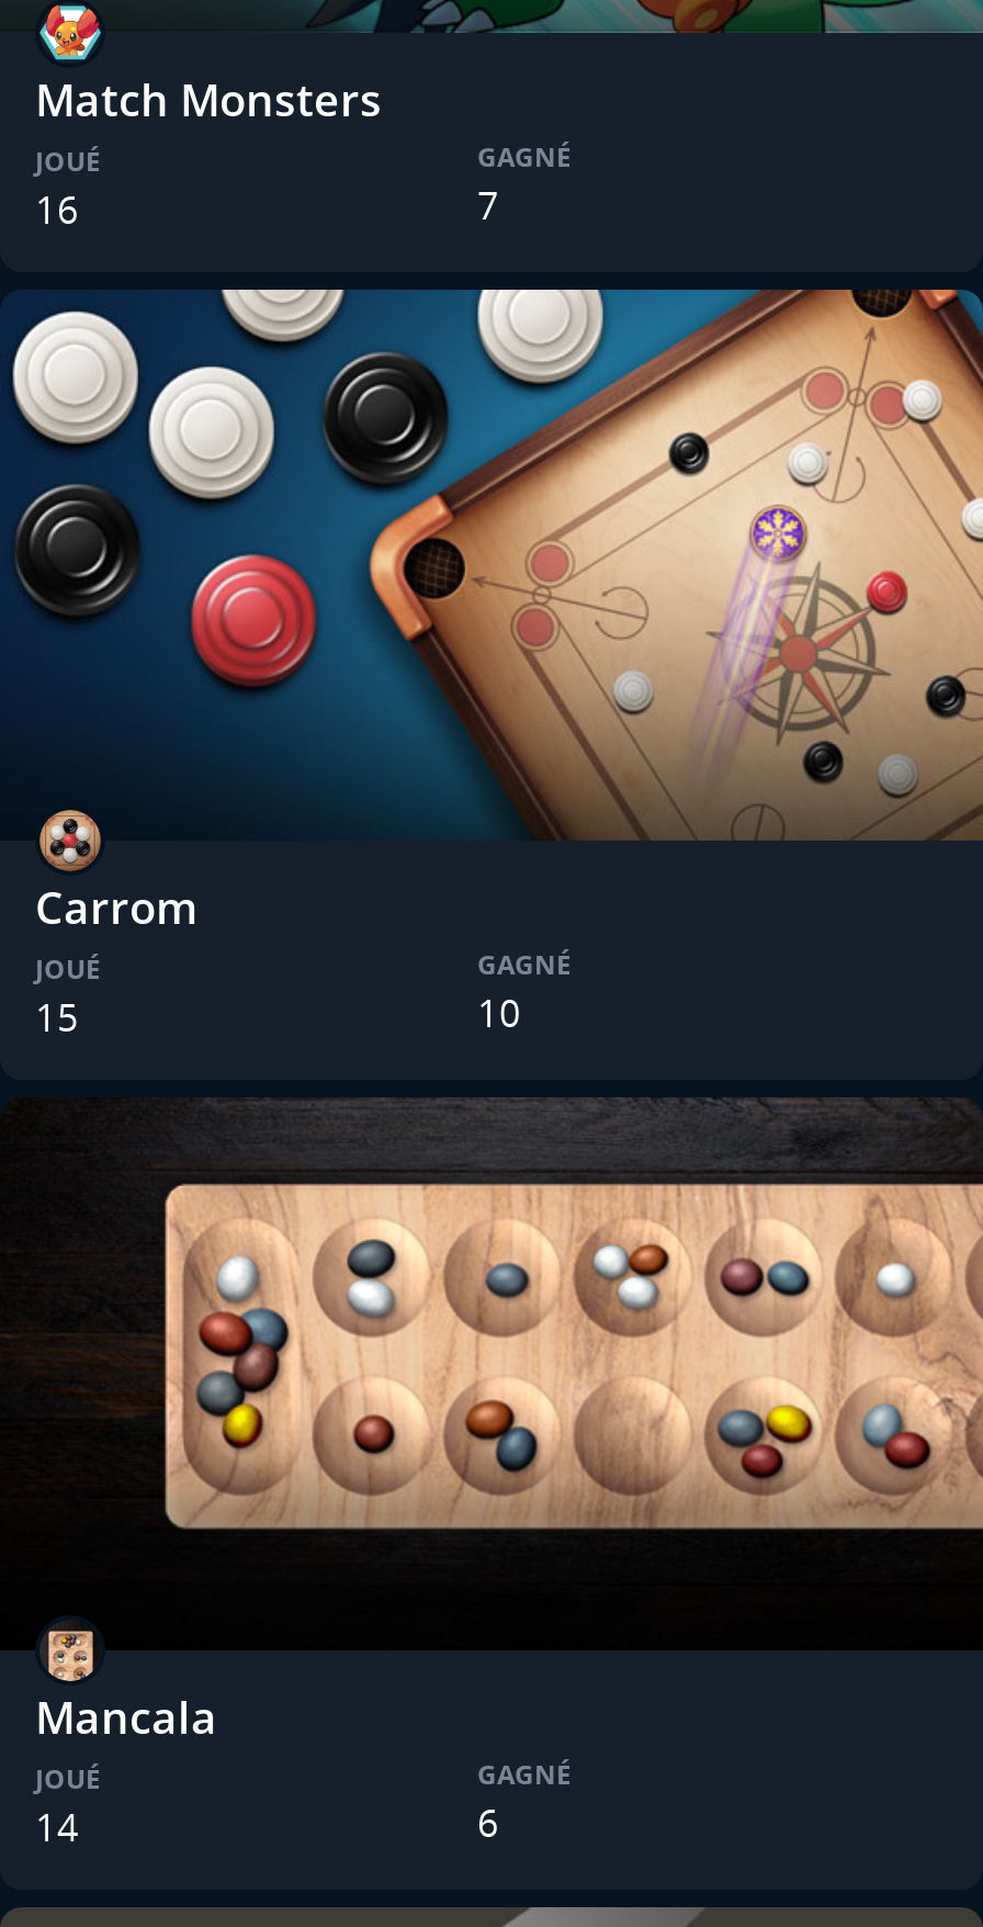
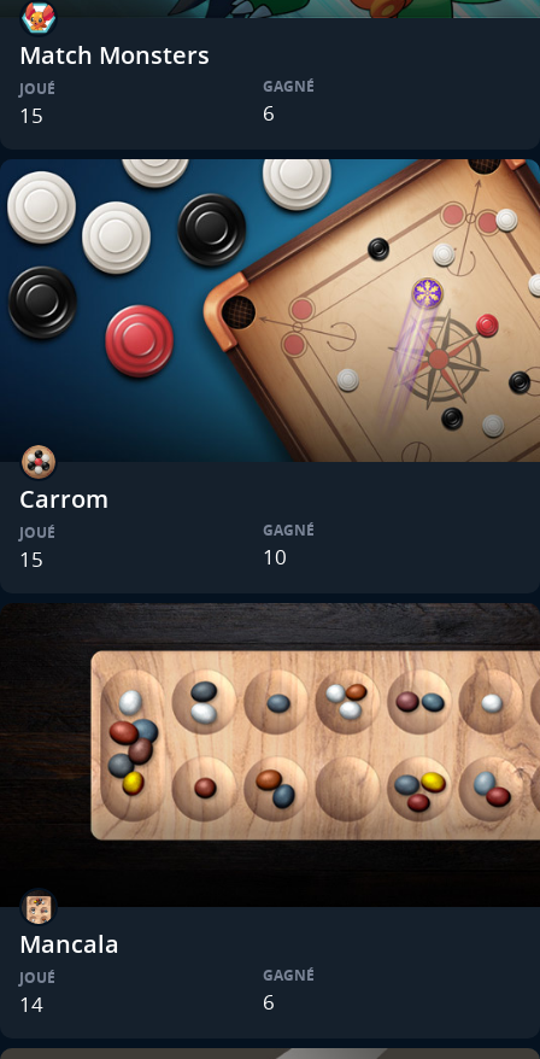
[35,185,79,235] 16 -> [19,102,43,129] 15
[477,180,499,231] 7 -> [262,99,274,127] 6

